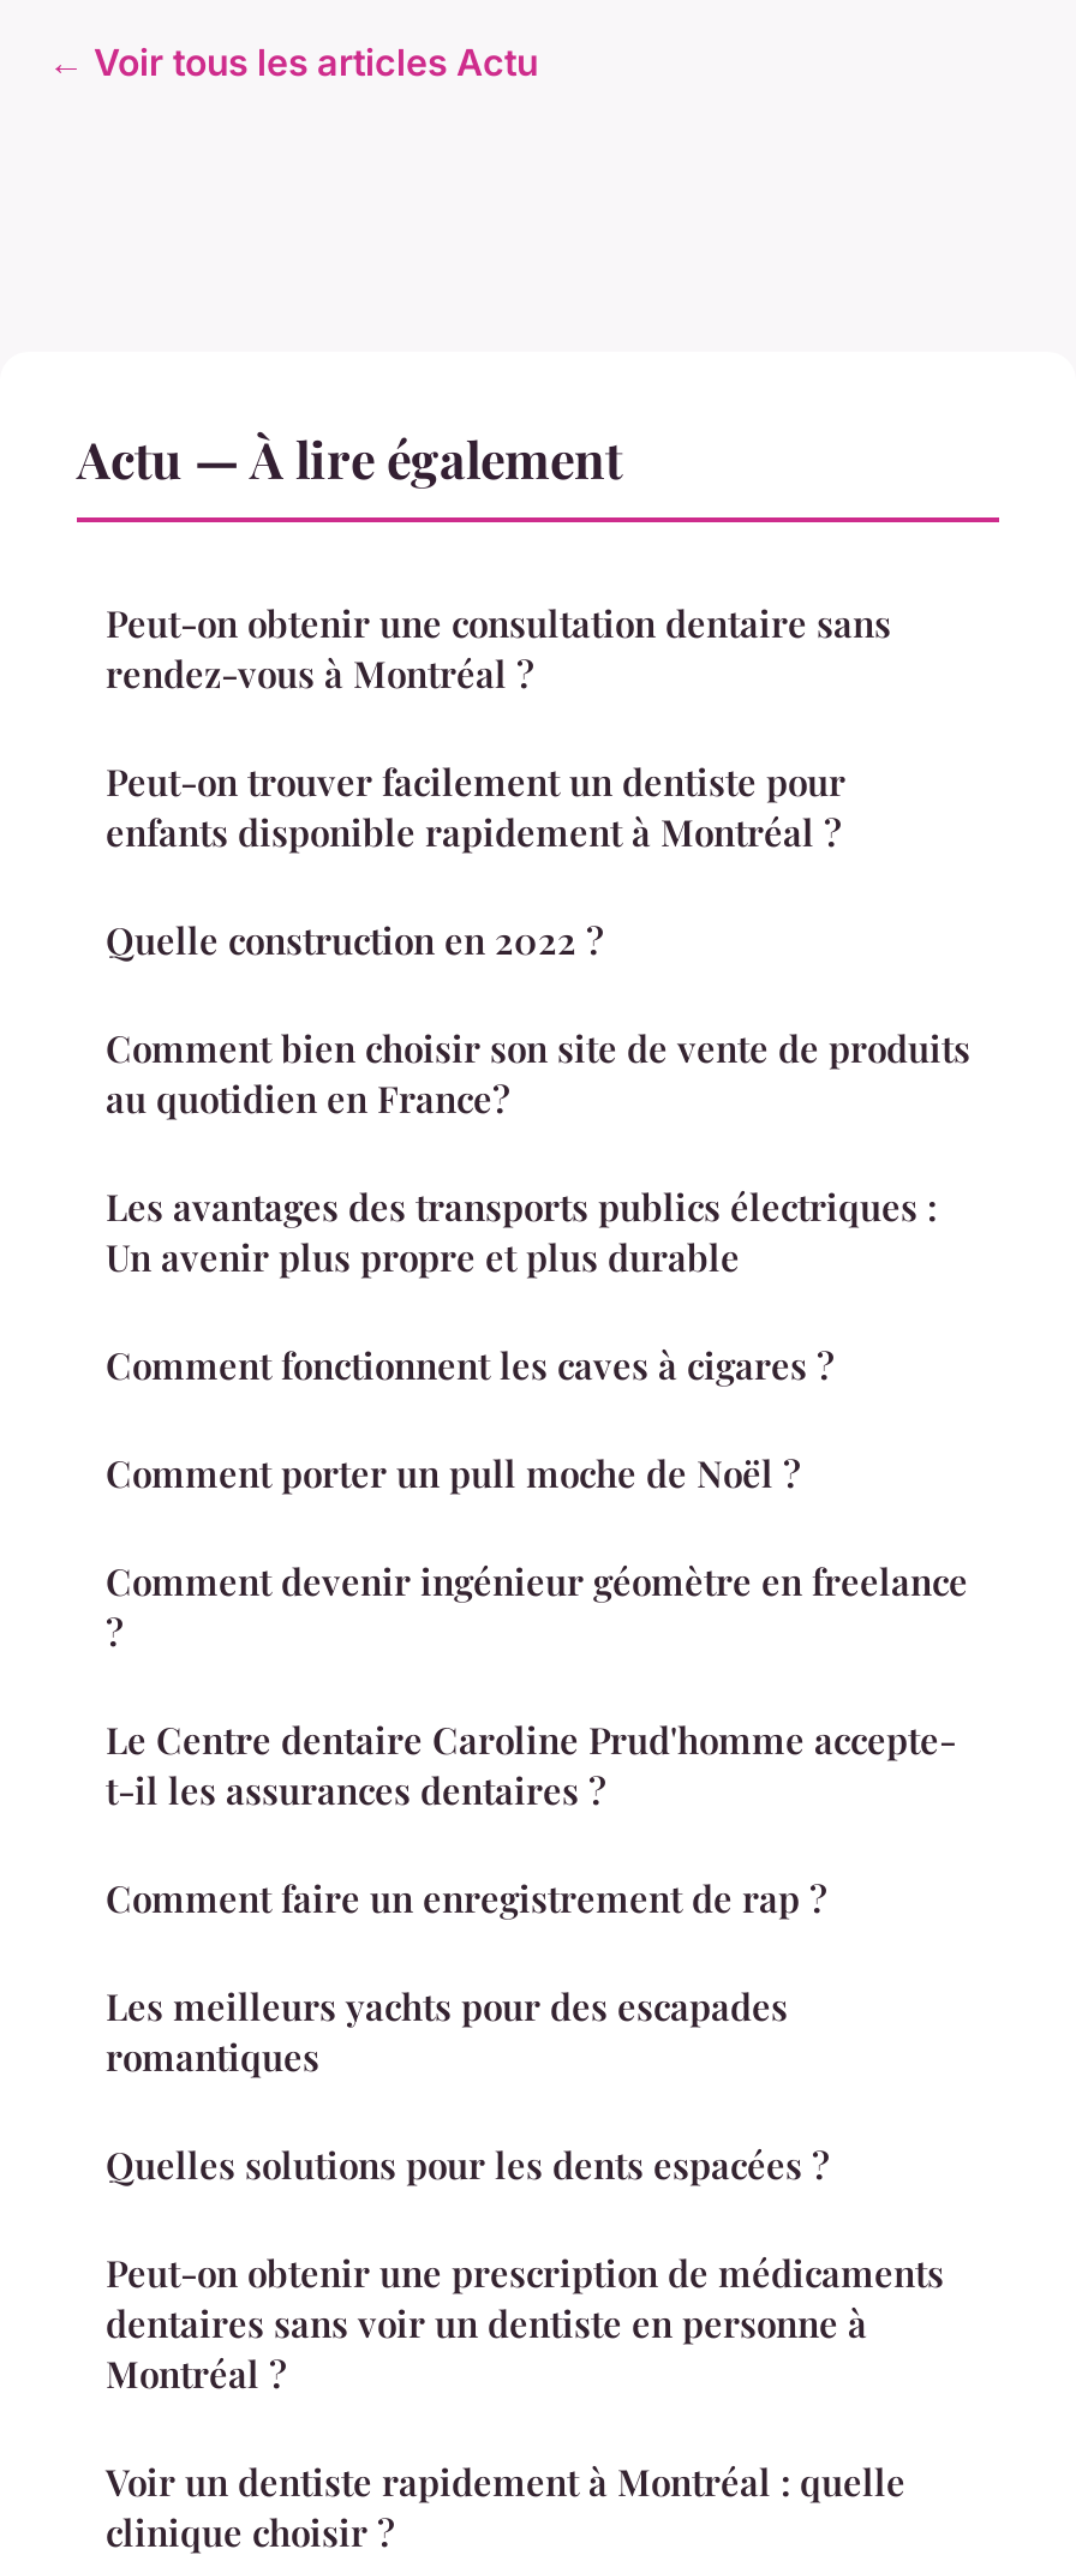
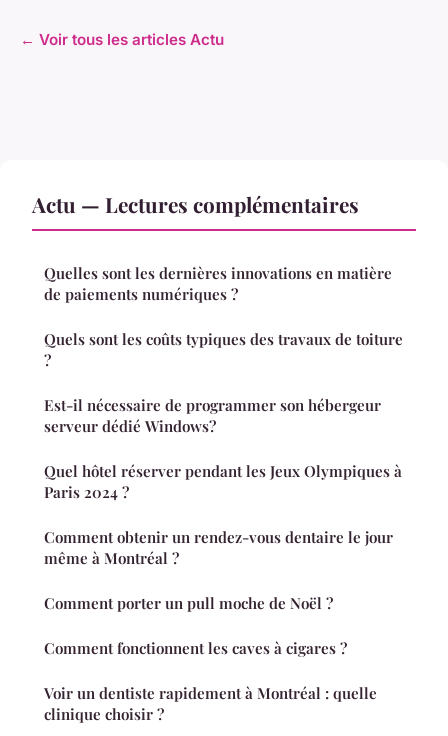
[77,423,970,1604] Actu — À lire également | Peut-on obtenir une consultation dentaire sans | rendez-vous à Montréal ? | Peut-on trouver facilement un dentiste pour | enfants disponible rapidement à Montréal ? | Quelle construction en 2022 ? | Comment bien choisir son site de vente de produits | au quotidien en France? | Les avantages des transports publics électriques : | Un avenir plus propre et plus durable | Comment devenir ingénieur géomètre en freelance -> [32,189,403,348] Actu — Lectures complémentaires | Quelles sont les dernières innovations en matière | de paiements numériques ? | Quels sont les coûts typiques des travaux de toiture
moved [106,1340,833,1388] -> [44,637,347,657]: Comment fonctionnent les caves à cigares ?
moved [106,1448,800,1496] -> [44,592,333,612]: Comment porter un pull moche de Noël ?
[106,1715,956,1813] Le Centre dentaire Caroline Prud'homme accepte- | t-il les assurances dentaires ? -> [44,394,381,435] Est-il nécessaire de programmer son hébergeur | serveur dédié Windows?
[106,1873,826,1921] Comment faire un enregistrement de rap ? -> [44,460,402,501] Quel hôtel réserver pendant les Jeux Olympiques à | Paris 2024 ?
[106,1981,788,2080] Les meilleurs yachts pour des escapades | romantiques -> [44,526,393,567] Comment obtenir un rendez-vous dentaire le jour | même à Montréal ?
[106,2140,829,2188] Quelles solutions pour les dents espacées ? -> none
[106,2248,944,2397] Peut-on obtenir une prescription de médicaments | dentaires sans voir un dentiste en personne à | Montréal ? -> none

